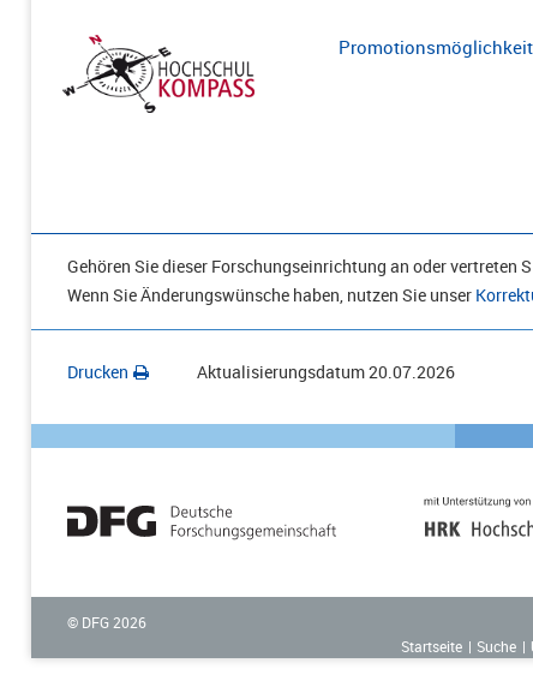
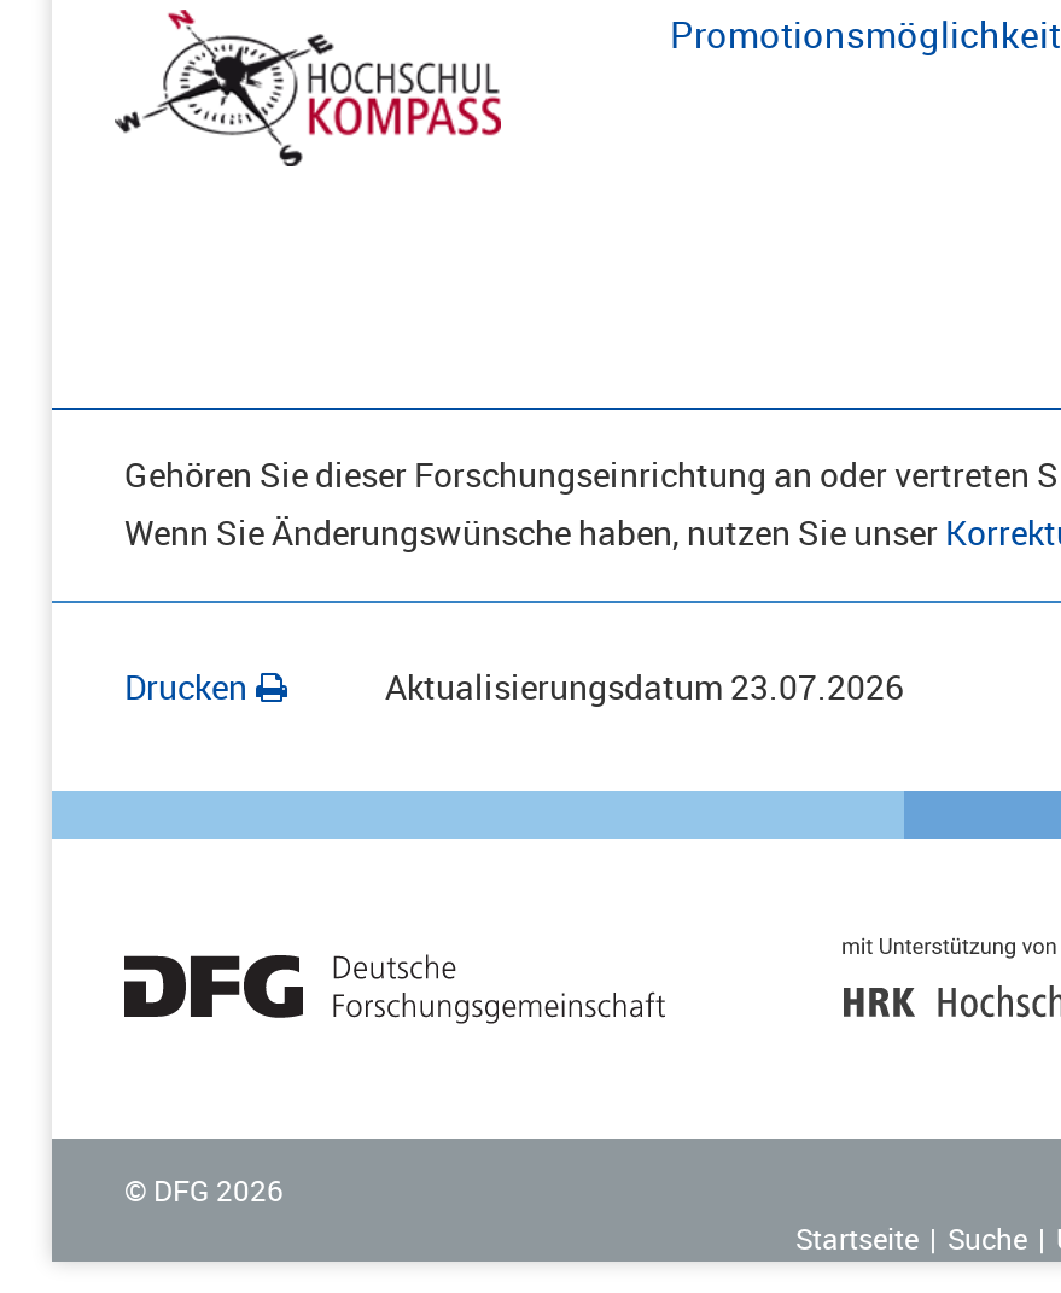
[197,360,455,383] Aktualisierungsdatum 20.07.2026 -> [385,663,904,709] Aktualisierungsdatum 23.07.2026

